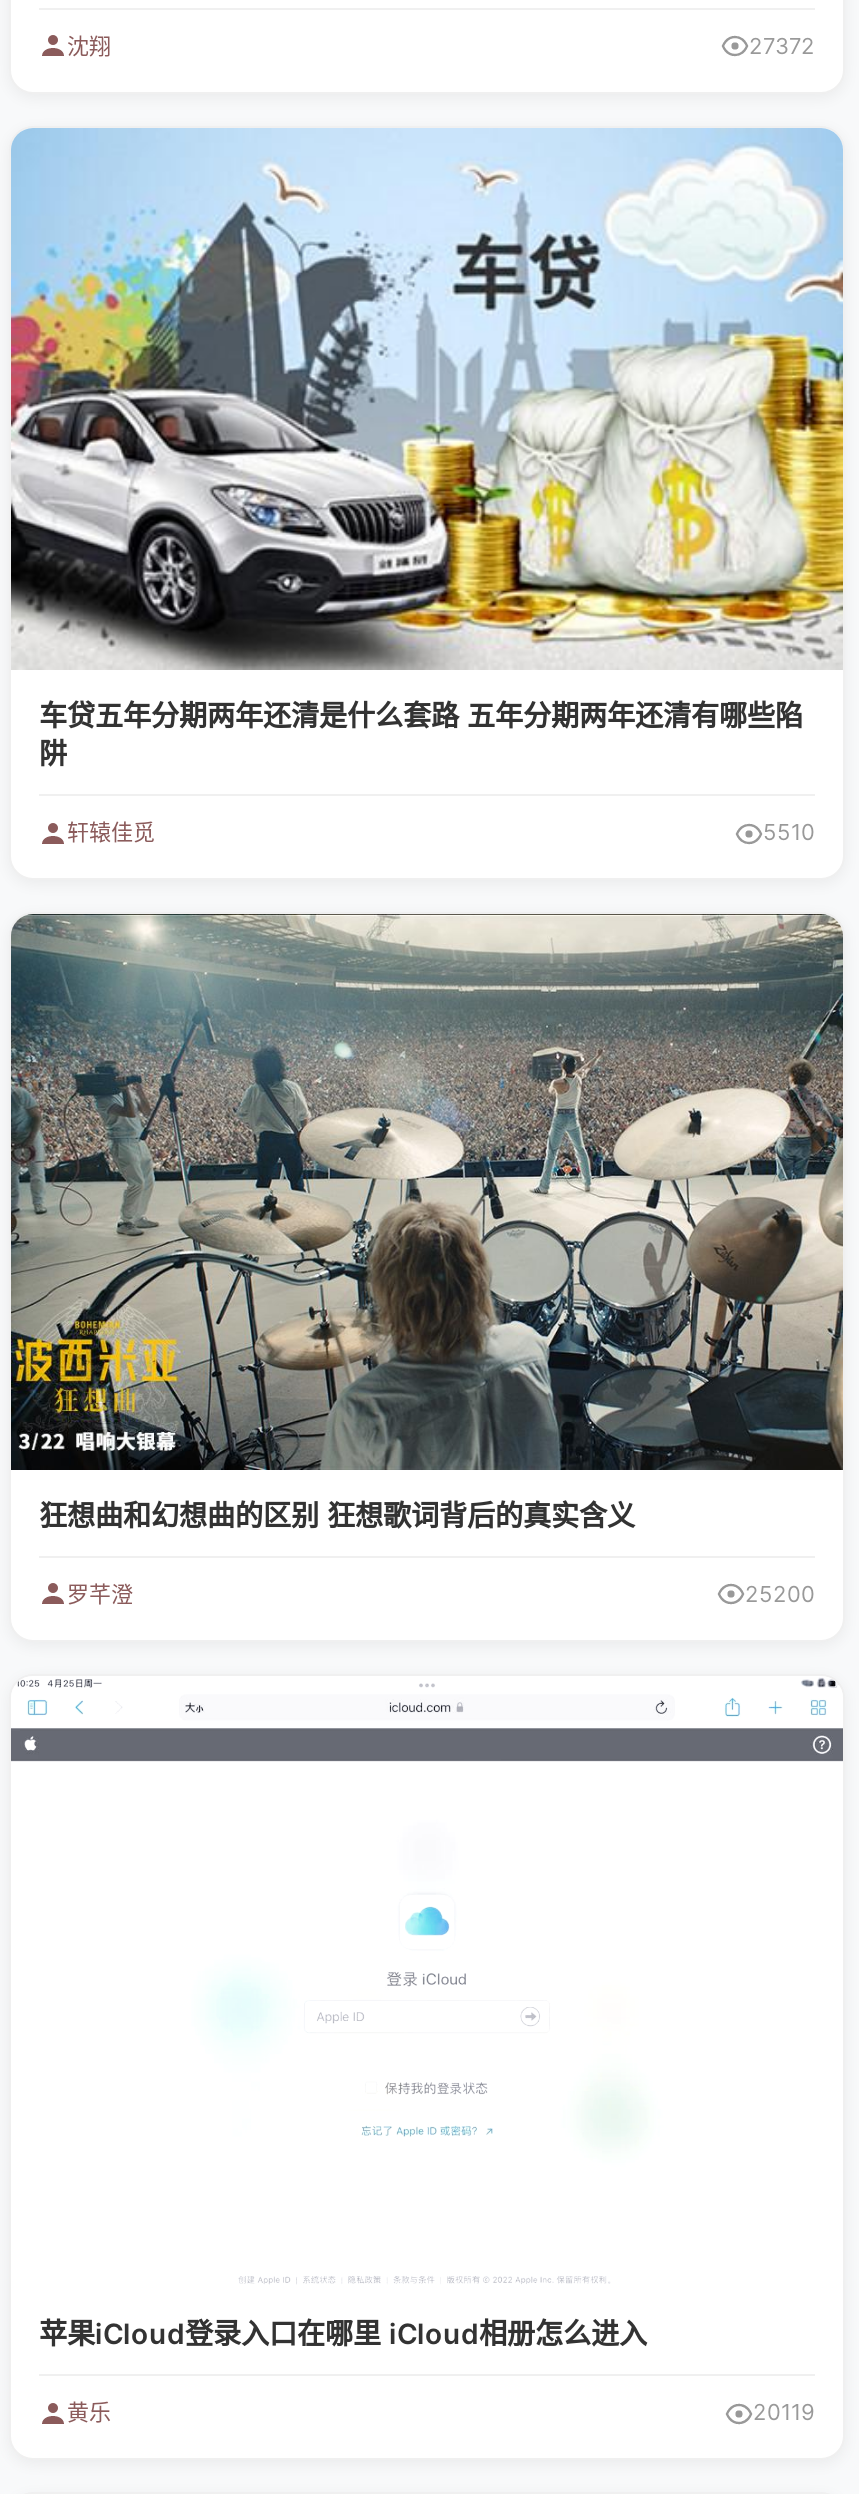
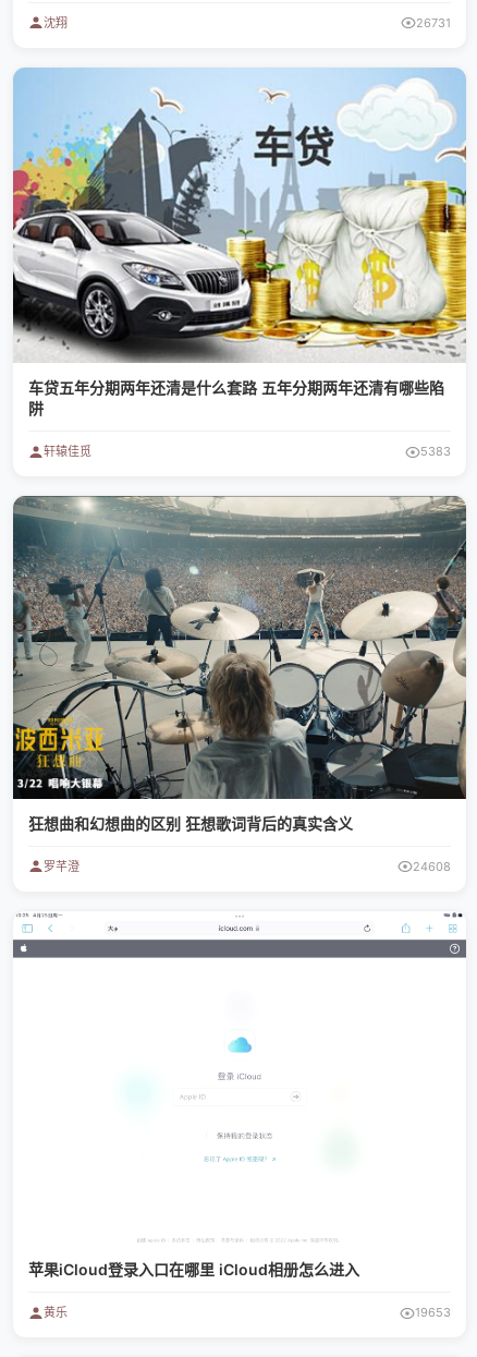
[749,36,815,58] 27372 -> [416,17,451,29] 26731
[763,822,815,844] 5510 -> [420,446,451,458] 5383
[745,1583,815,1605] 25200 -> [413,861,451,873] 24608
[753,2402,815,2424] 20119 -> [415,1307,451,1319] 19653

